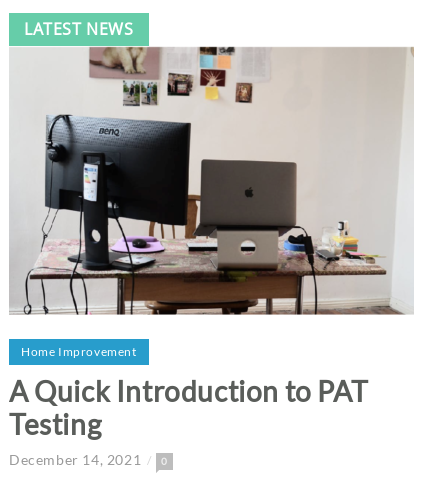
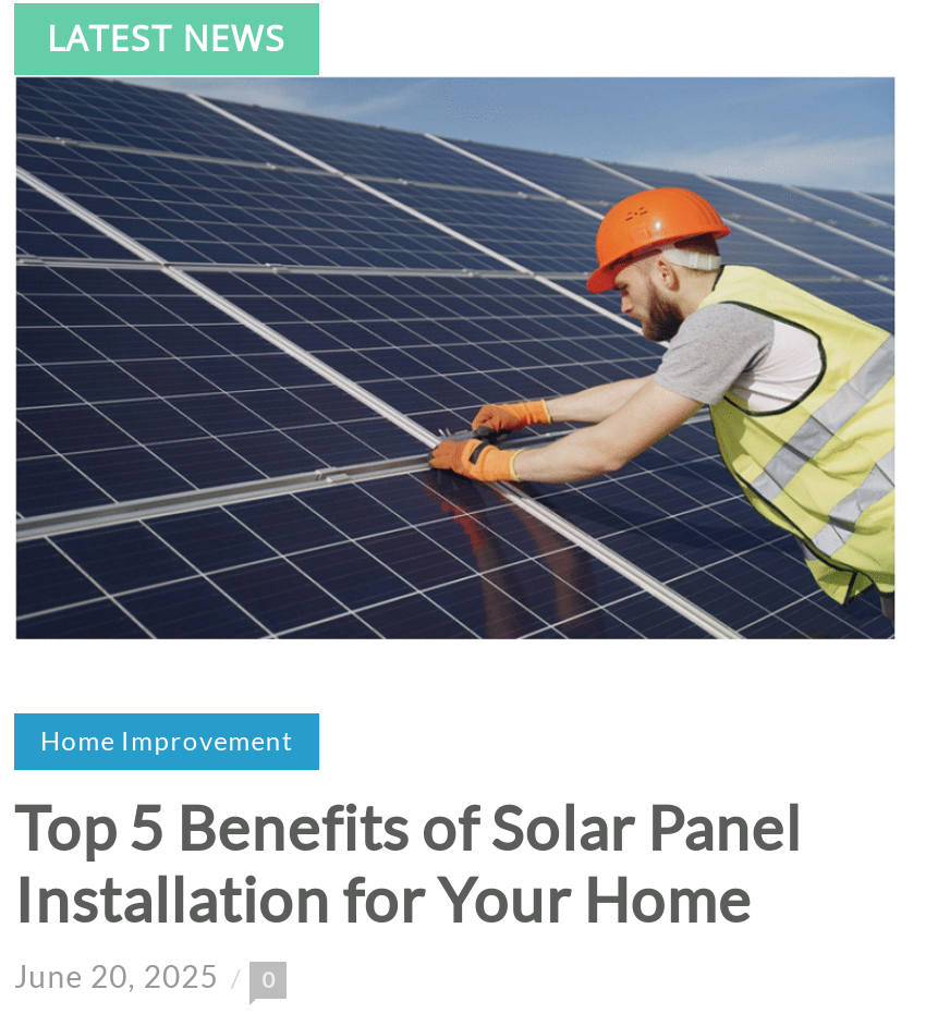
[9,46,414,316] [image] -> [14,75,897,661] [image]
[9,374,368,468] A Quick Introduction to PAT | Testing | December 14, 2021 -> [14,789,802,994] Top 5 Benefits of Solar Panel | Installation for Your Home | June 20, 2025

